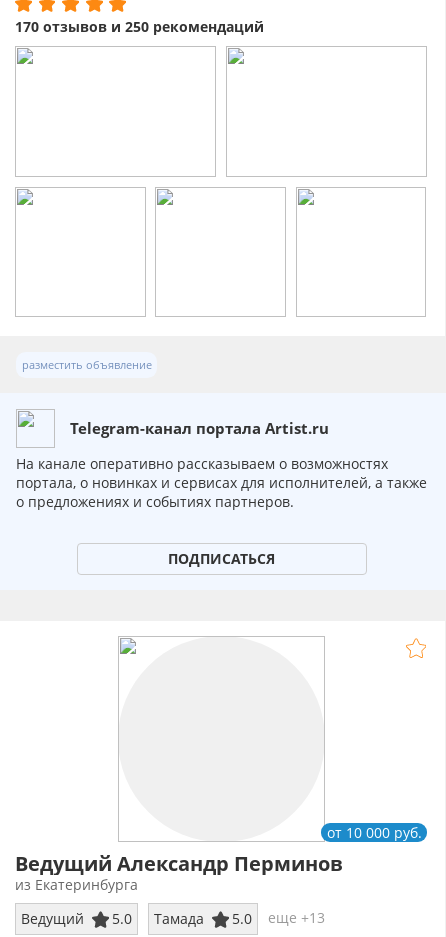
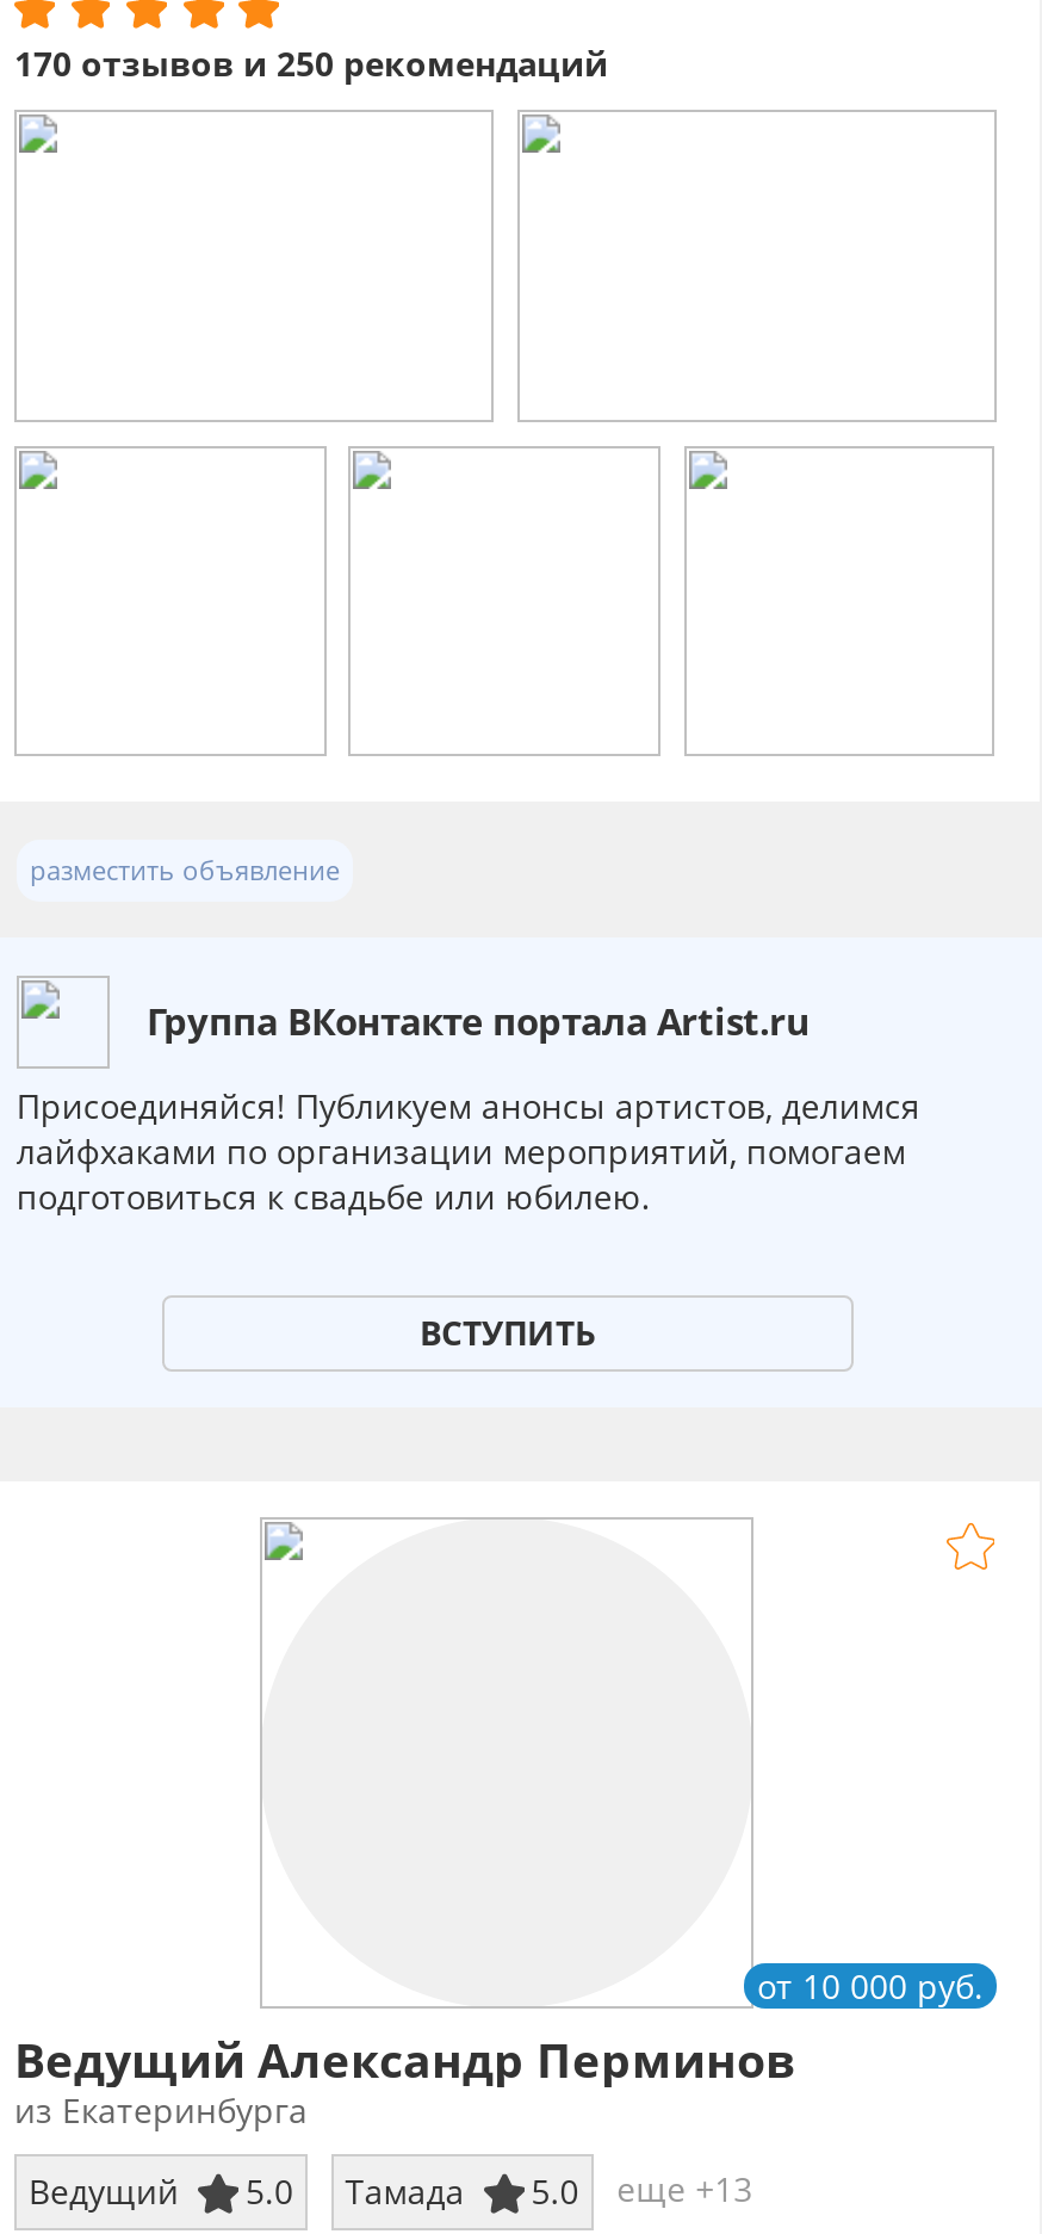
[70,418,329,439] Telegram-канал портала Artist.ru -> [147,997,810,1047] Группа ВКонтакте портала Artist.ru
[16,453,427,510] На канале оперативно рассказываем о возможностях | портала, о новинках и сервисах для исполнителей, а также | о предложениях и событиях партнеров. -> [16,1082,920,1218] Присоединяйся! Публикуем анонсы артистов, делимся | лайфхаками по организации мероприятий, помогаем | подготовиться к свадьбе или юбилею.
[168,549,275,568] ПОДПИСАТЬСЯ -> [420,1310,596,1355] ВСТУПИТЬ

